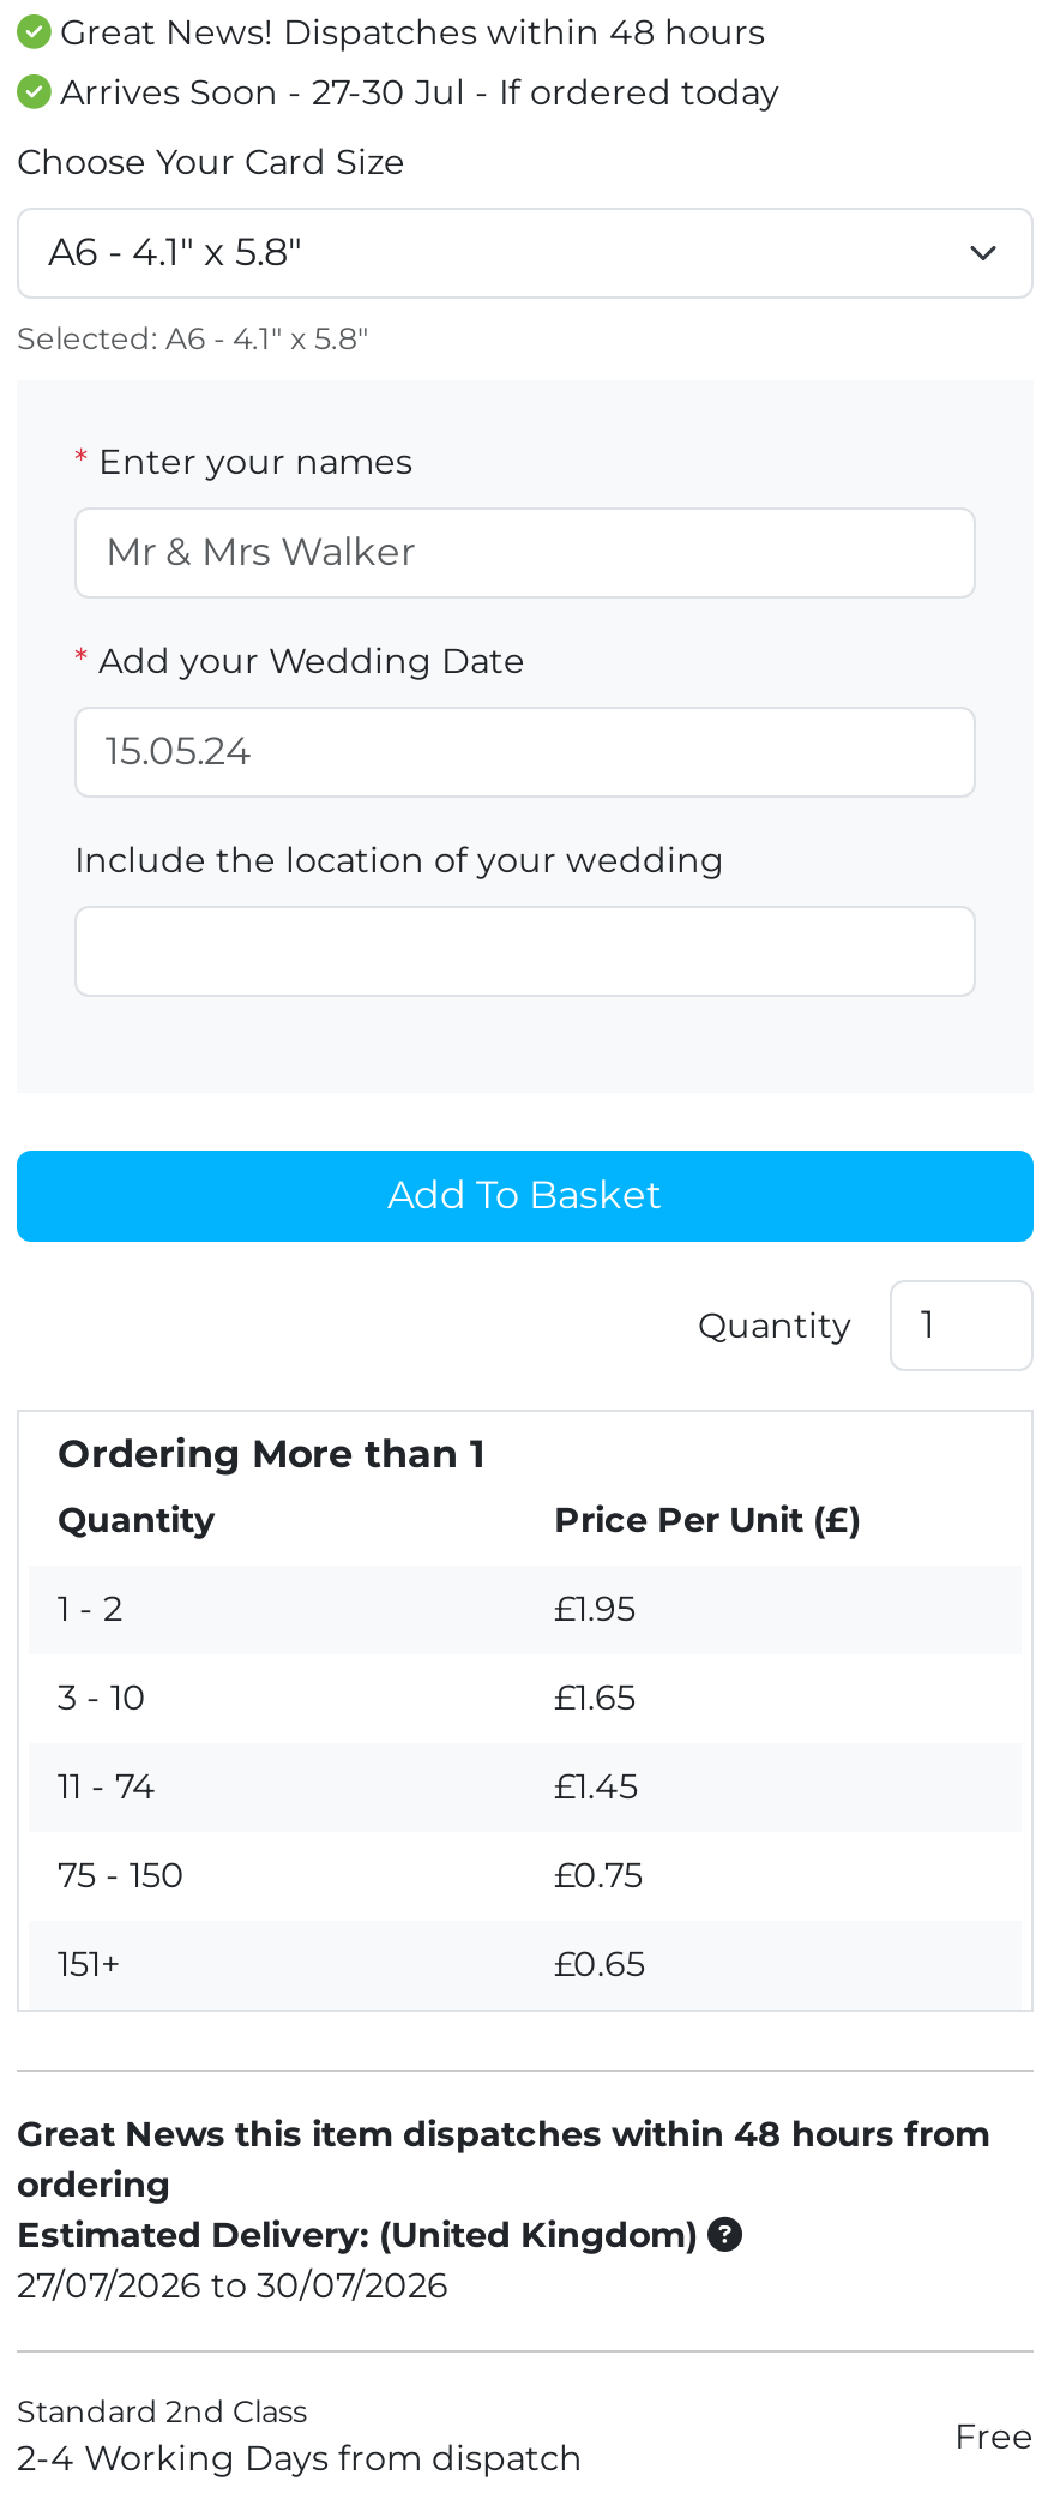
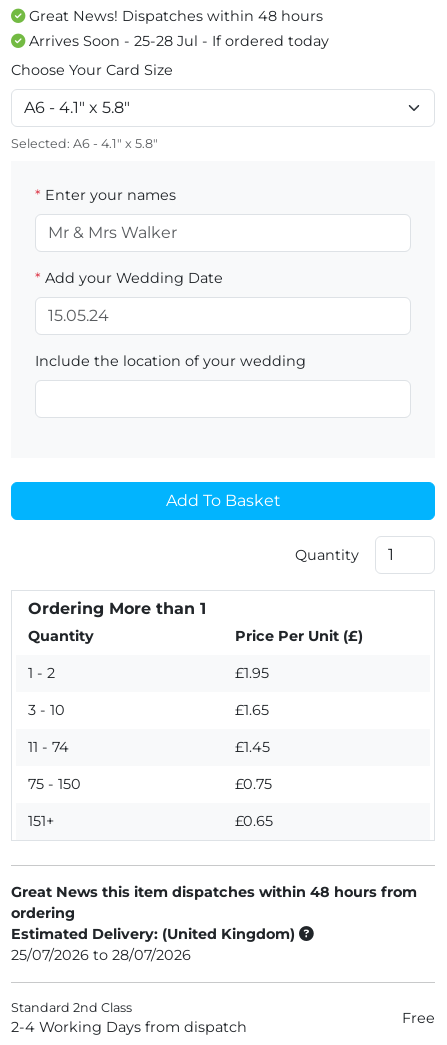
[50,71,779,114] Arrives Soon - 27-30 Jul - If ordered today -> [25,32,329,50] Arrives Soon - 25-28 Jul - If ordered today
[17,2264,448,2307] 27/07/2026 to 30/07/2026 -> [11,946,191,964] 25/07/2026 to 28/07/2026

